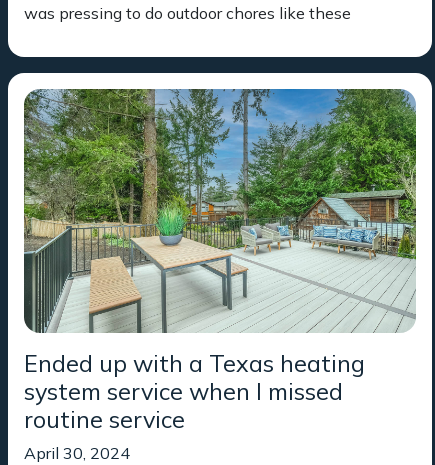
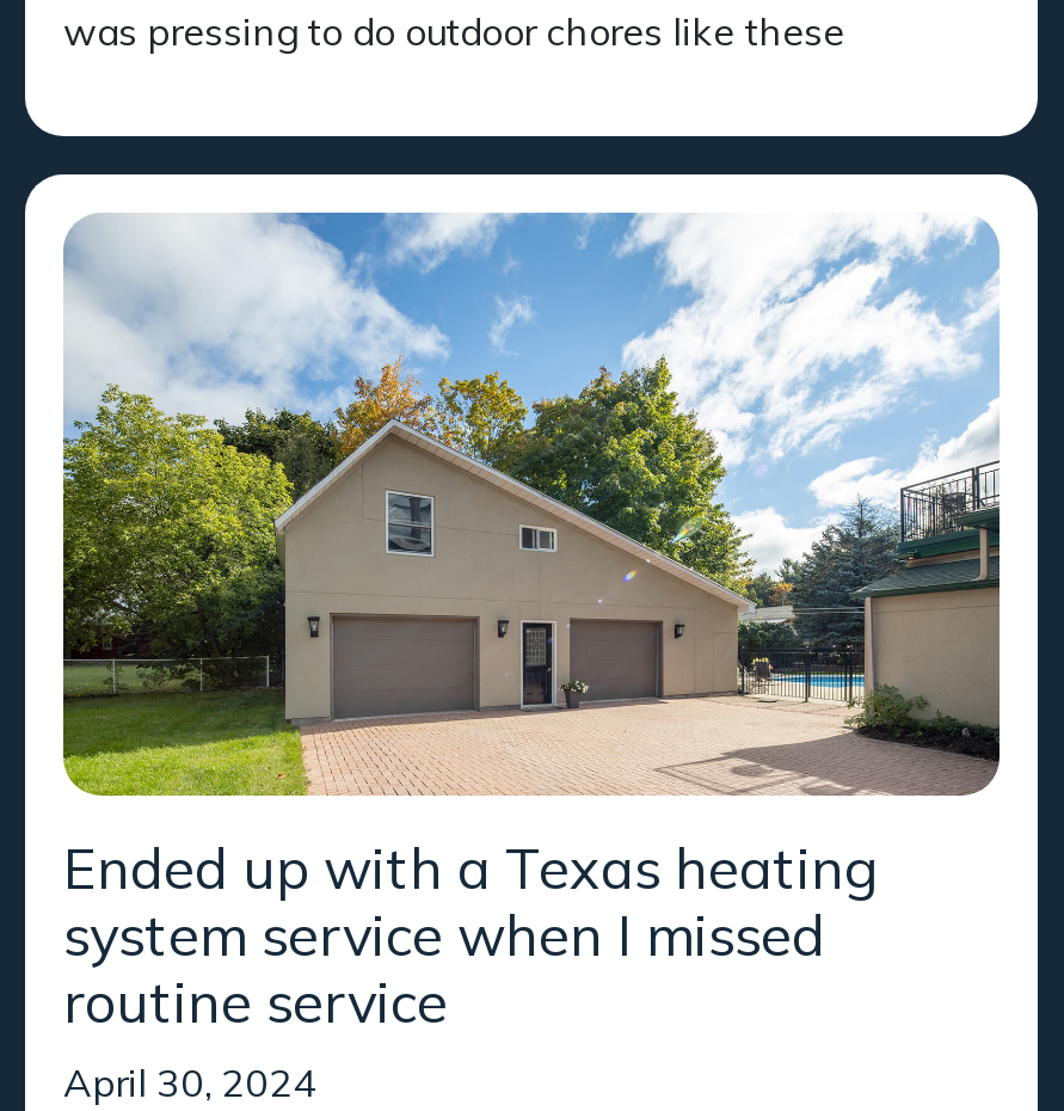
[23,88,417,334] [image] -> [61,210,1002,798] [image]

